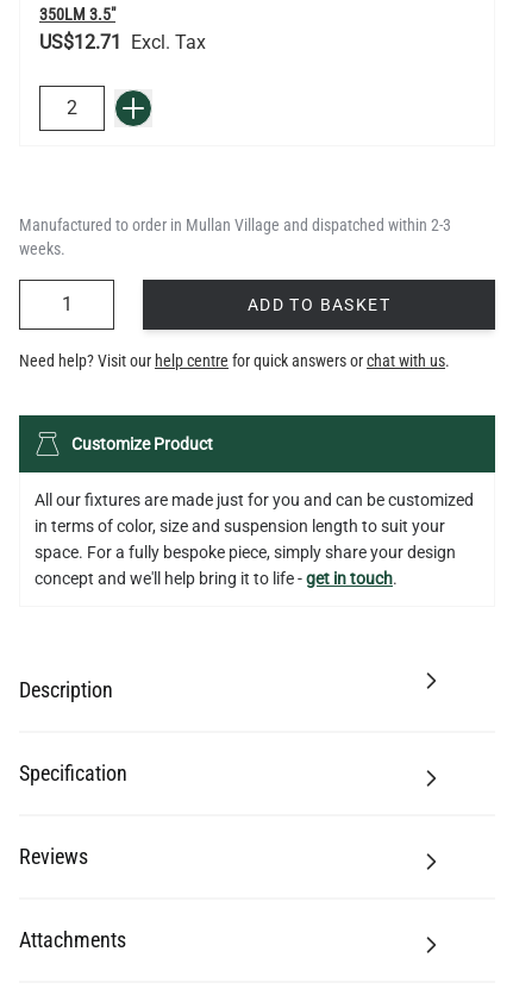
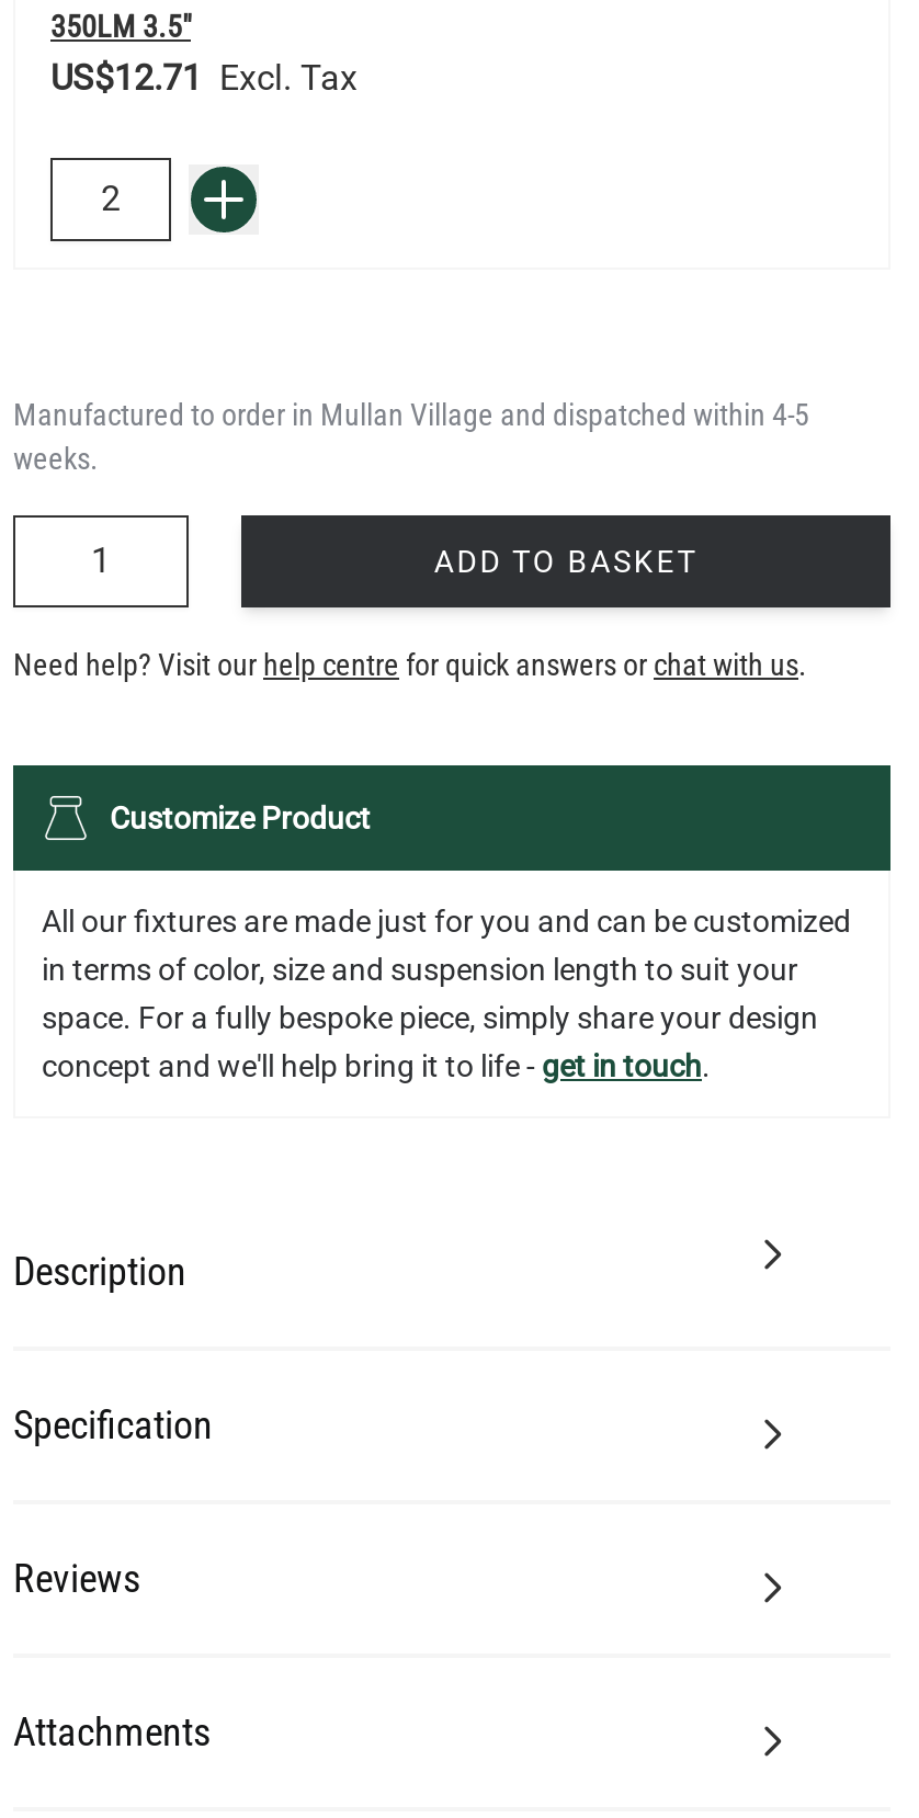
[19,215,451,234] Manufactured to order in Mullan Village and dispatched within 2-3 -> [13,396,809,432] Manufactured to order in Mullan Village and dispatched within 4-5

